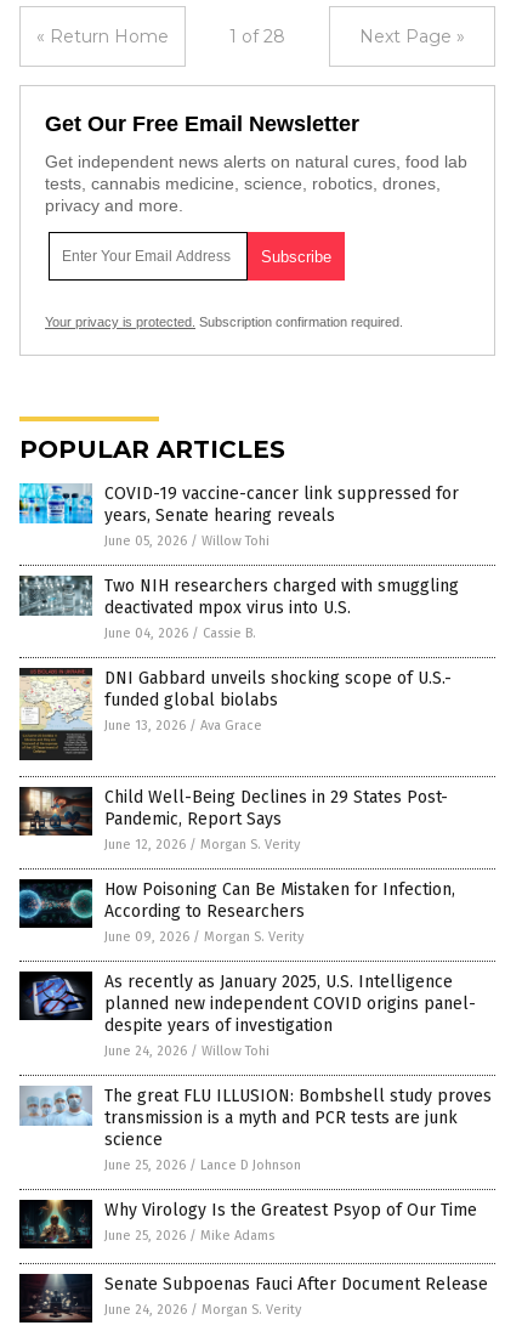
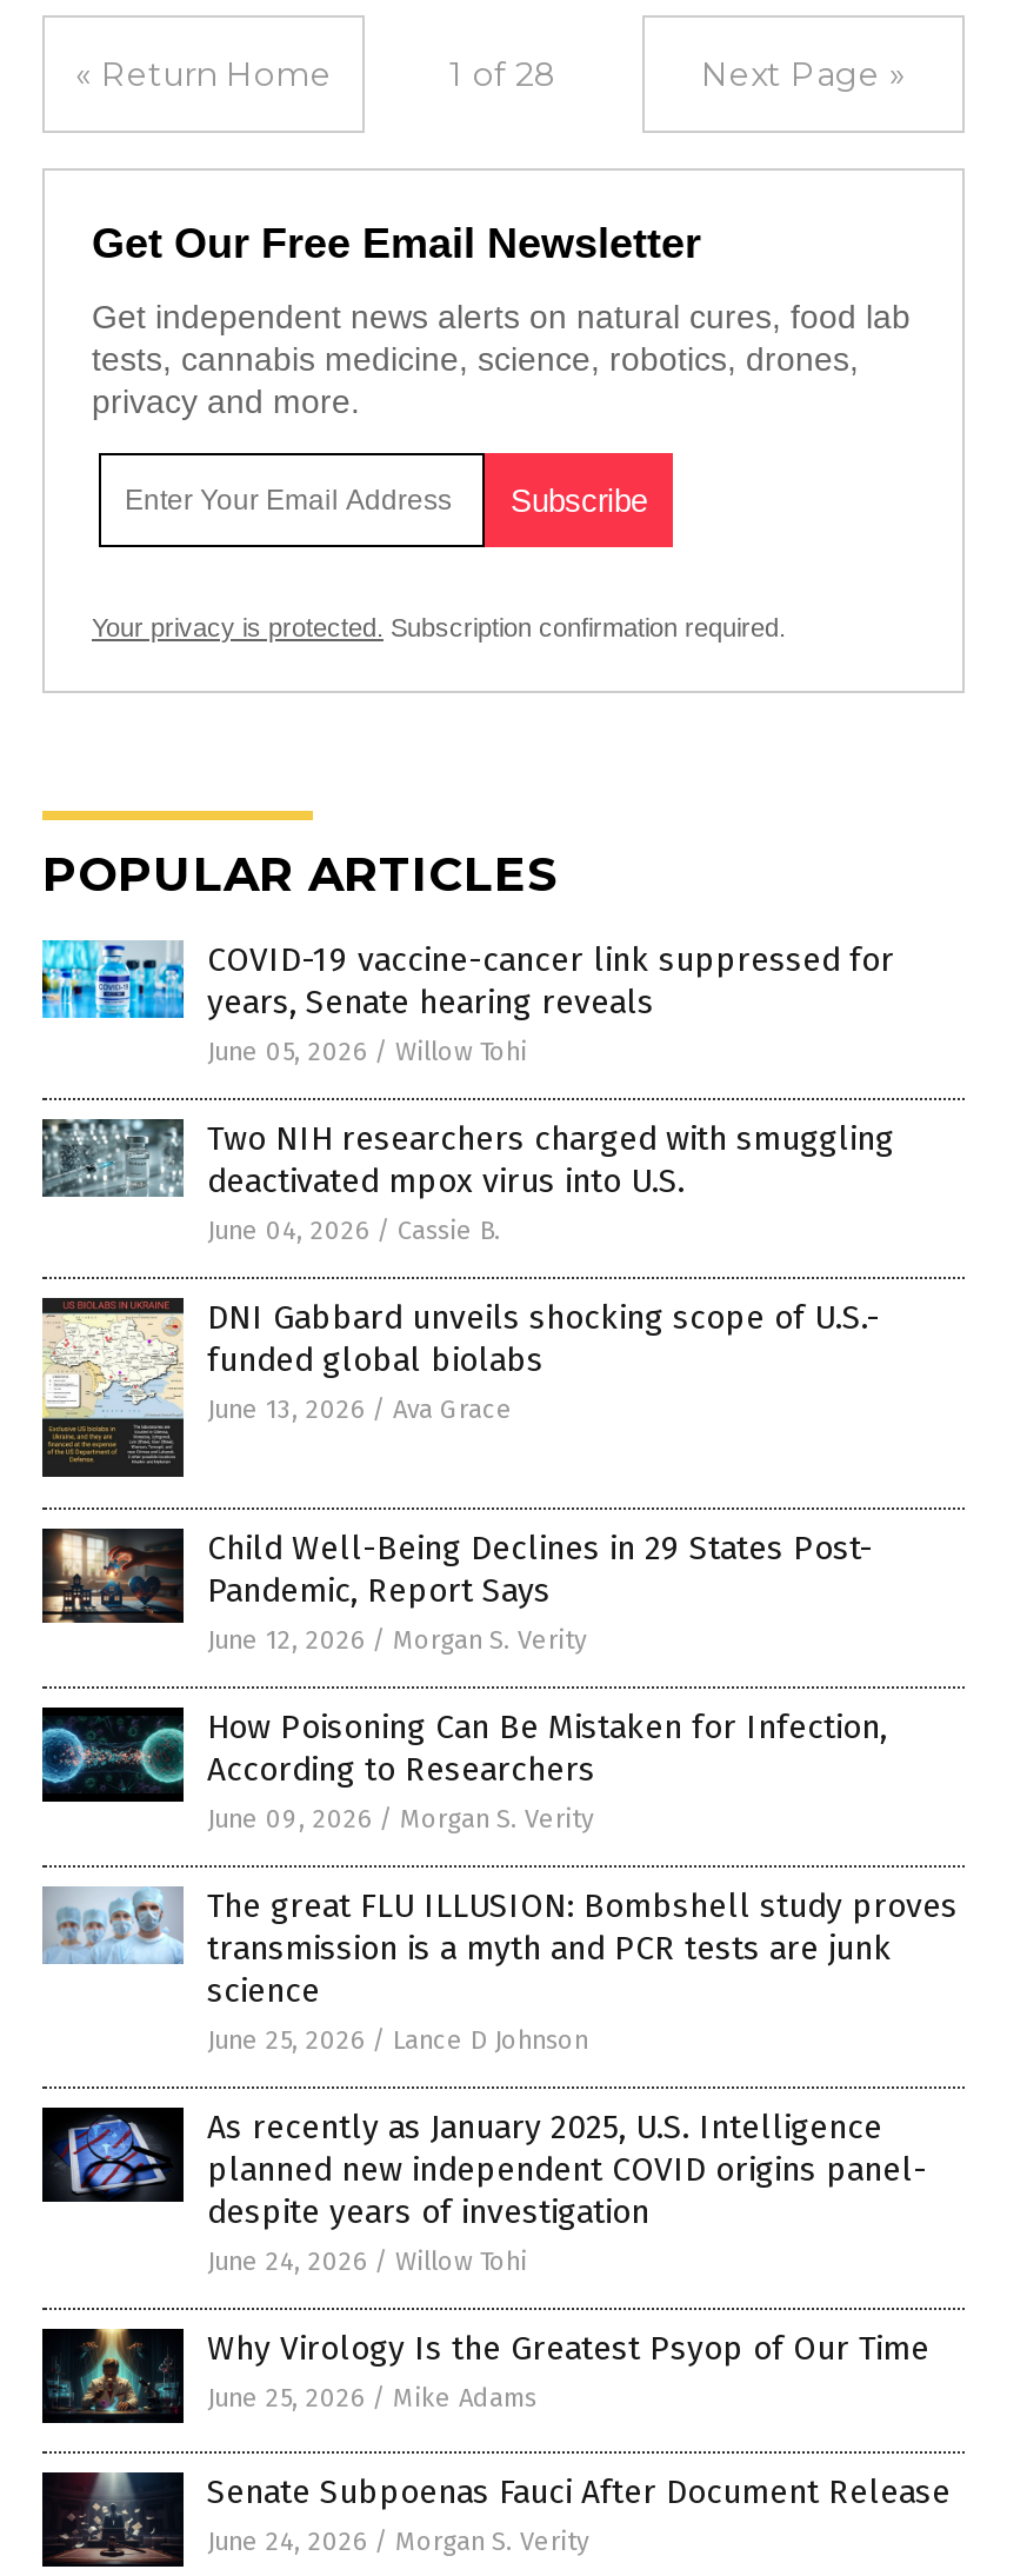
moved [19,967,476,1058] -> [42,2098,927,2276]: [image] | As recently as January 2025, U.S. Intelligence | planned new independent COVID origins panel- | despite years of investigation | June 24, 2026 / Willow Tohi
moved [19,1085,492,1173] -> [42,1885,958,2055]: [image] | The great FLU ILLUSION: Bombshell study proves | transmission is a myth and PCR tests are junk | science | June 25, 2026 / Lance D Johnson

